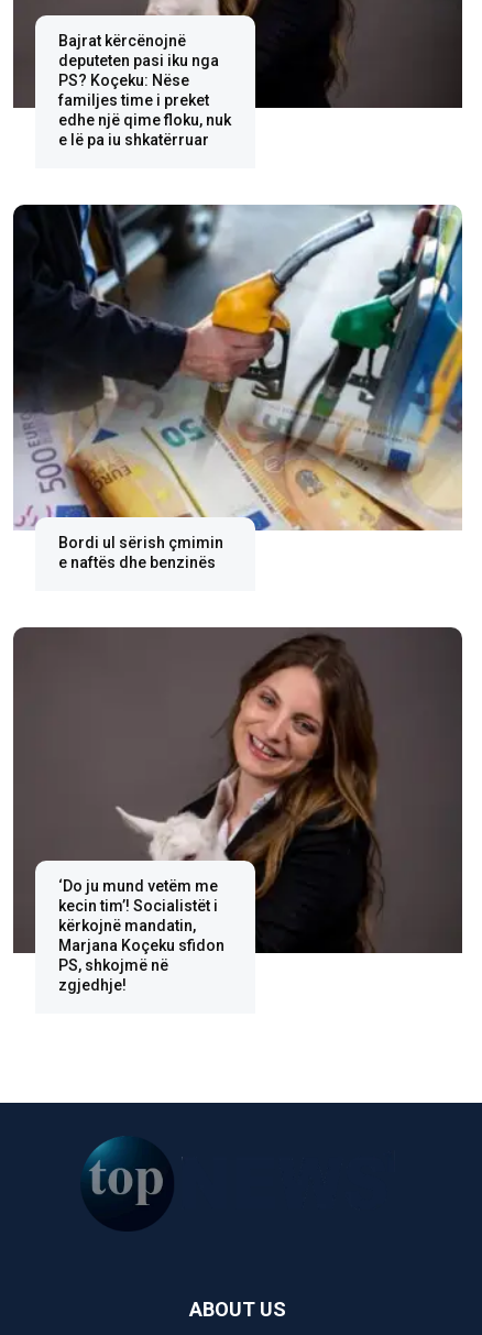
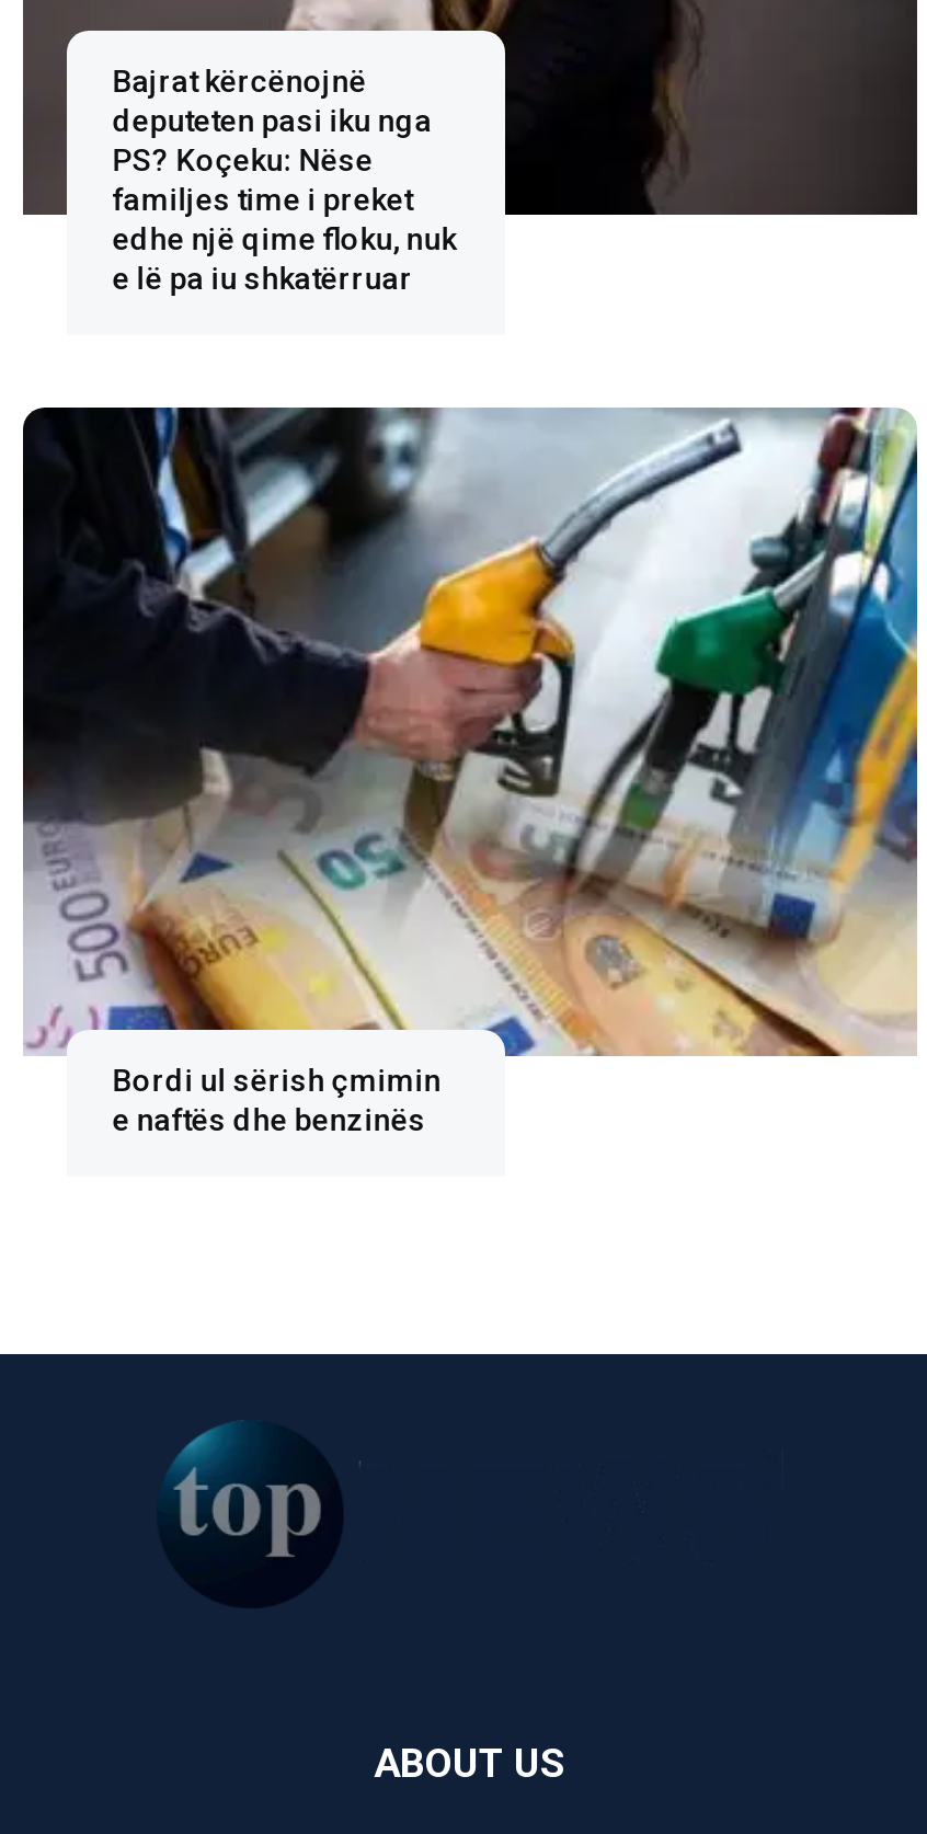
[12,626,463,994] [image] | ‘Do ju mund vetëm me | kecin tim’! Socialistët i | kërkojnë mandatin, | Marjana Koçeku sfidon | PS, shkojmë në | zgjedhje! -> none

